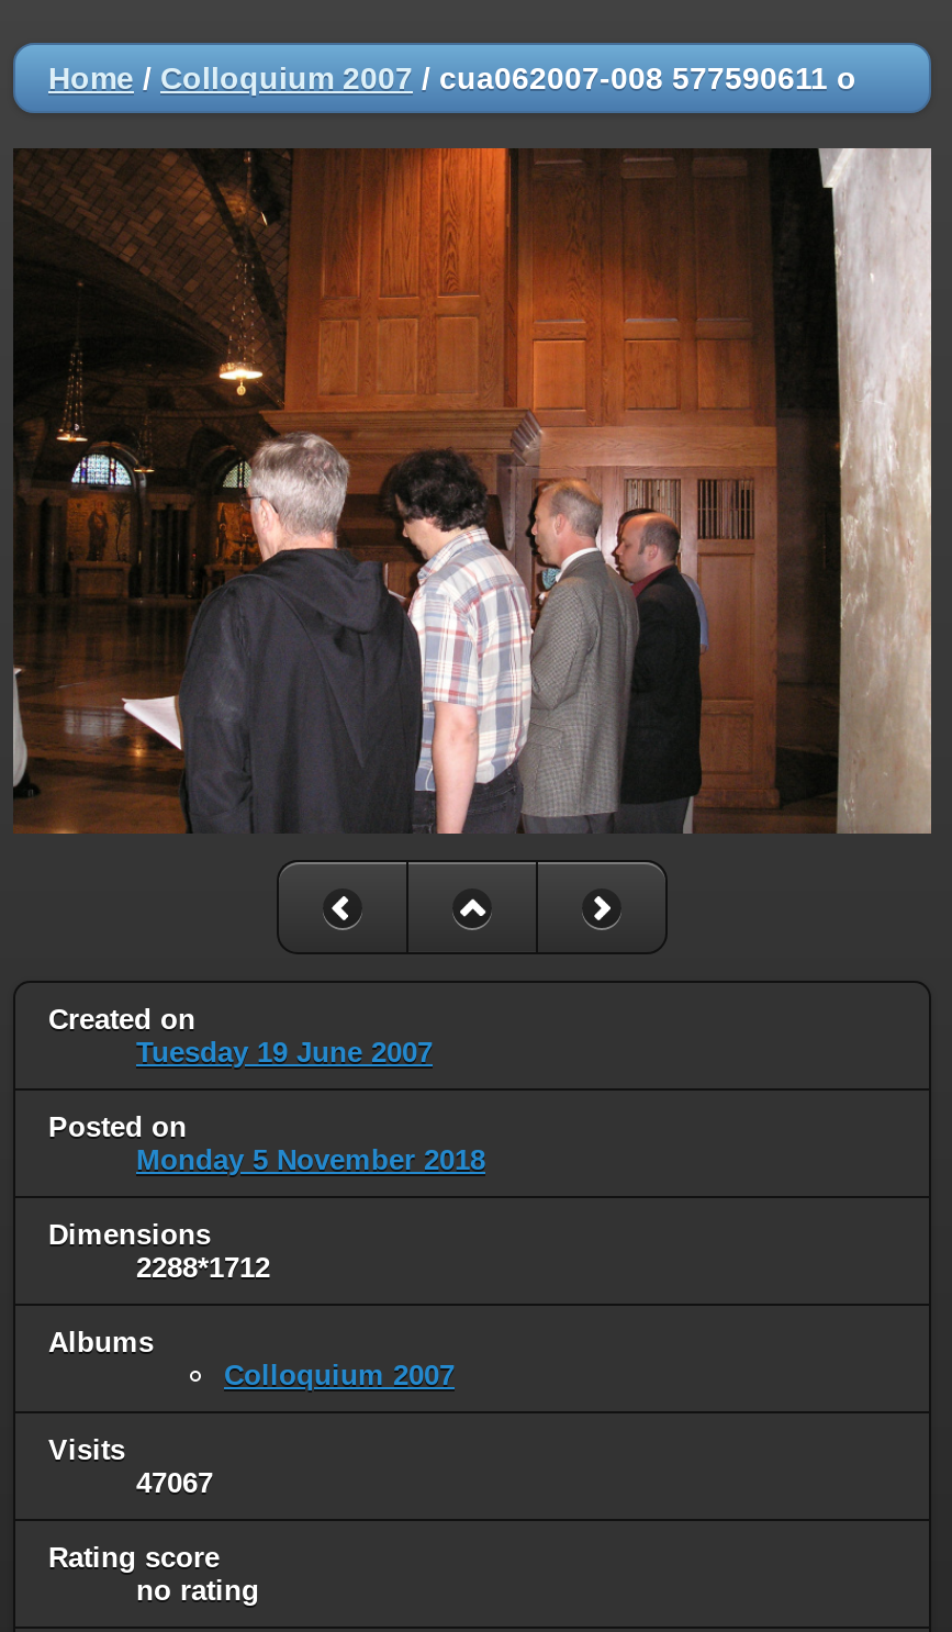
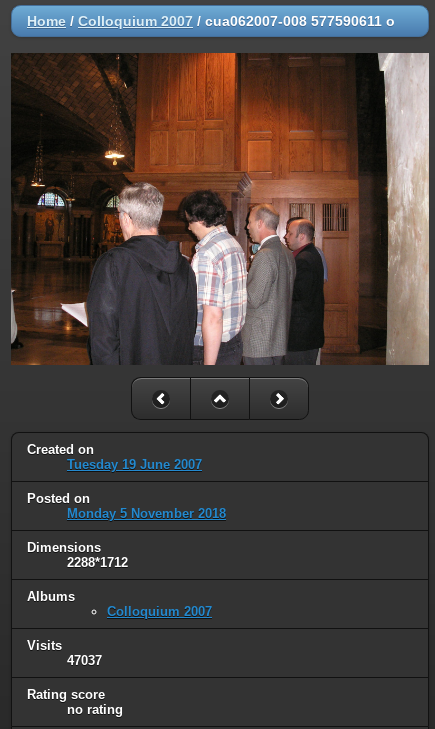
[136,1466,213,1499] 47067 -> [67,653,102,668] 47037

